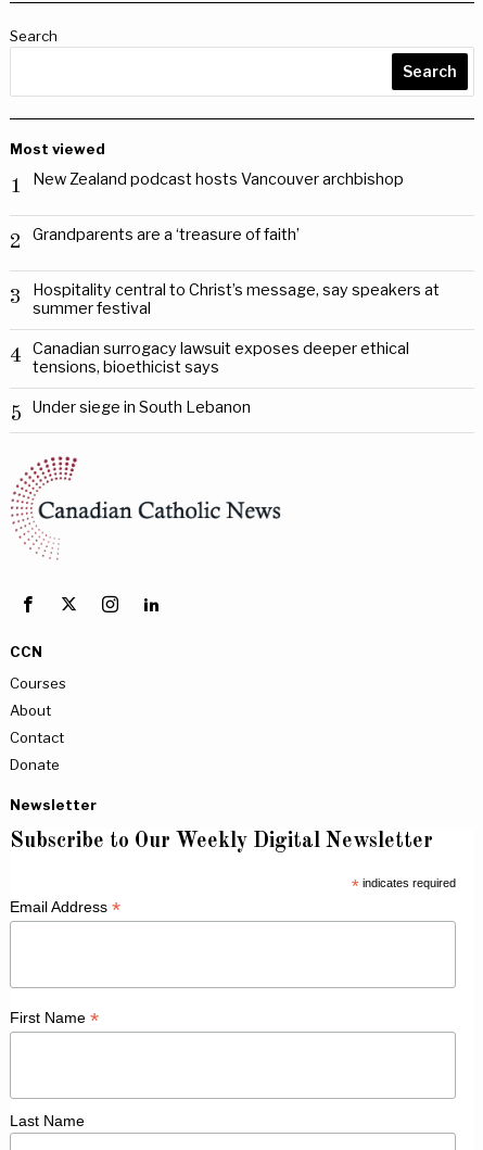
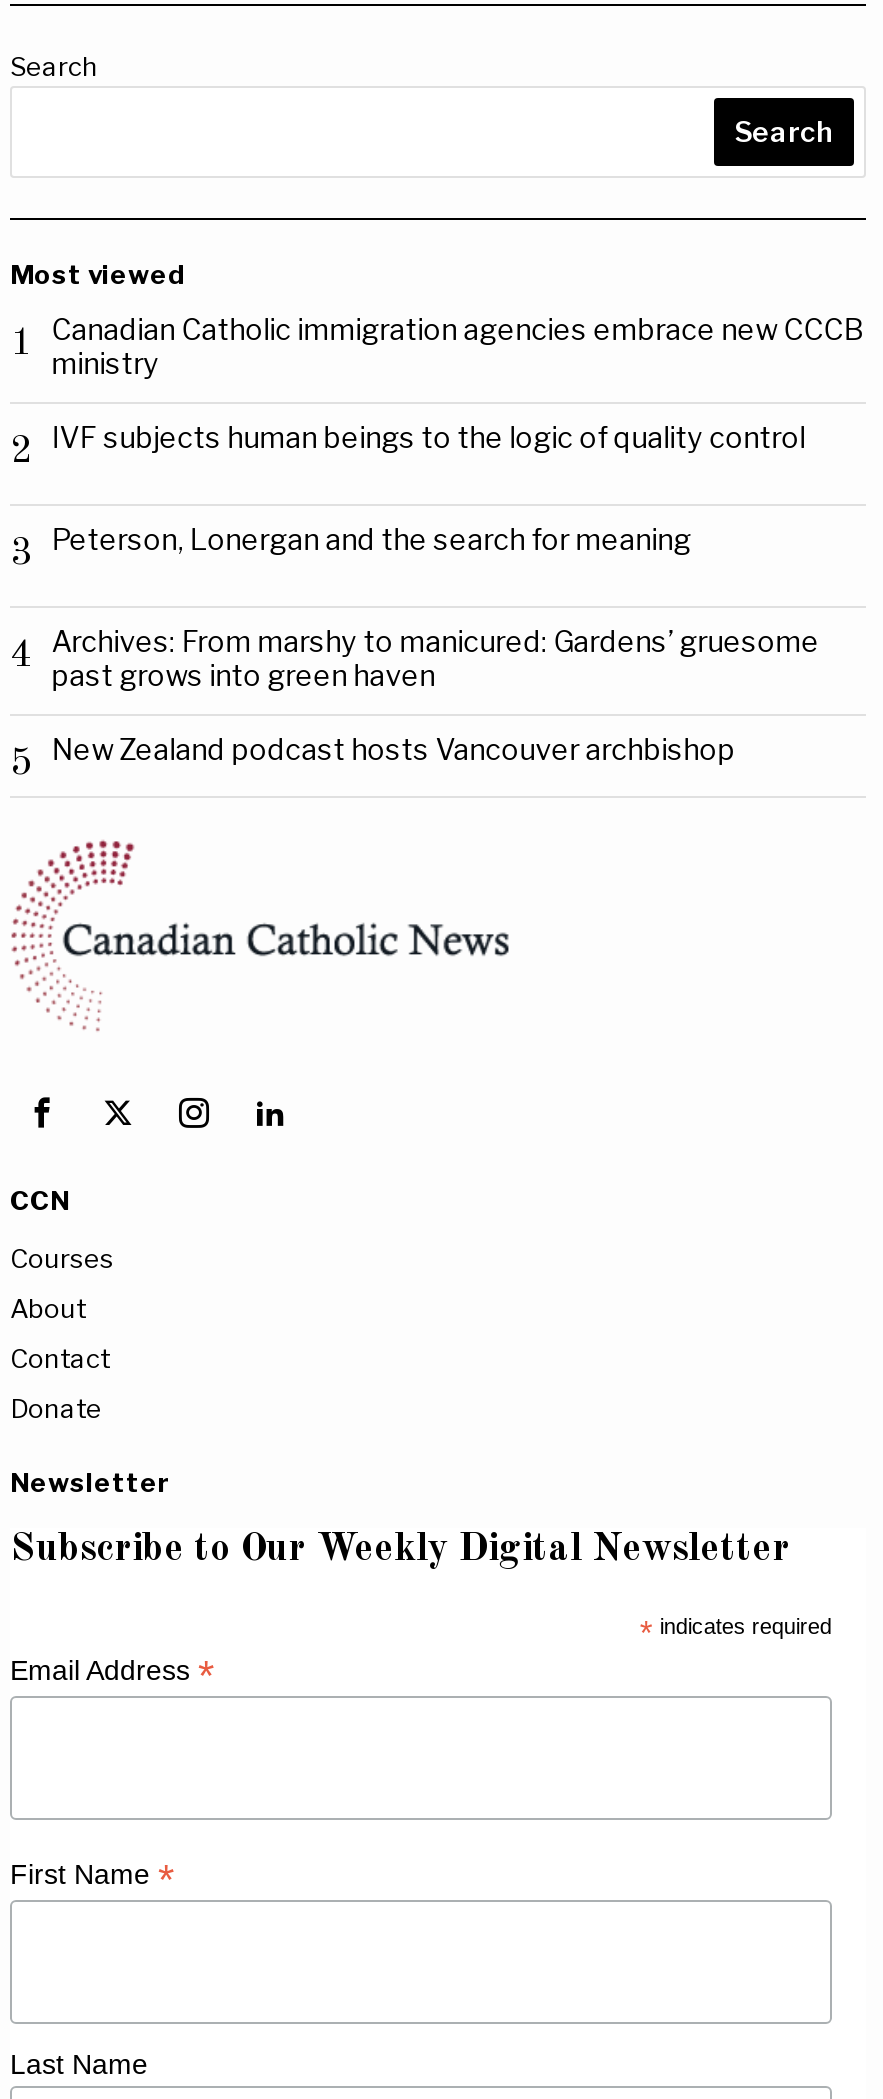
[10,169,404,198] 1 New Zealand podcast hosts Vancouver archbishop -> [10,312,864,382] 1 Canadian Catholic immigration agencies embrace new CCCB | ministry
[10,225,299,253] 2 Grandparents are a ‘treasure of faith’ -> [10,420,806,472] 2 IVF subjects human beings to the logic of quality control
[10,280,439,318] 3 Hospitality central to Christ’s message, say speakers at | summer festival -> [10,522,692,574] 3 Peterson, Lonergan and the search for meaning
[10,339,409,377] 4 Canadian surrogacy lawsuit exposes deeper ethical | tensions, bioethicist says -> [10,624,820,694] 4 Archives: From marshy to manicured: Gardens’ gruesome | past grows into green haven
[10,397,251,426] 5 Under siege in South Lebanon -> [10,732,736,784] 5 New Zealand podcast hosts Vancouver archbishop

